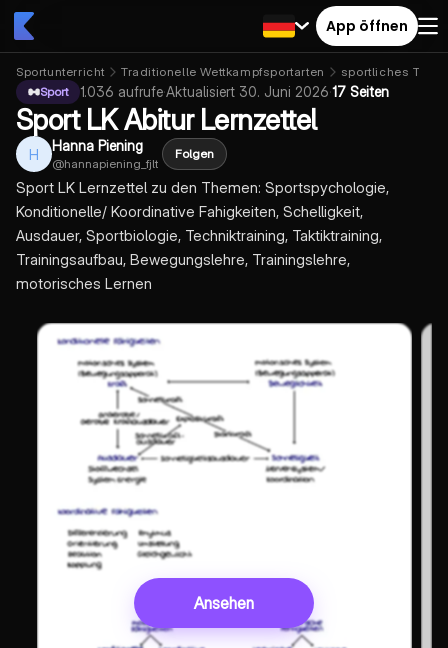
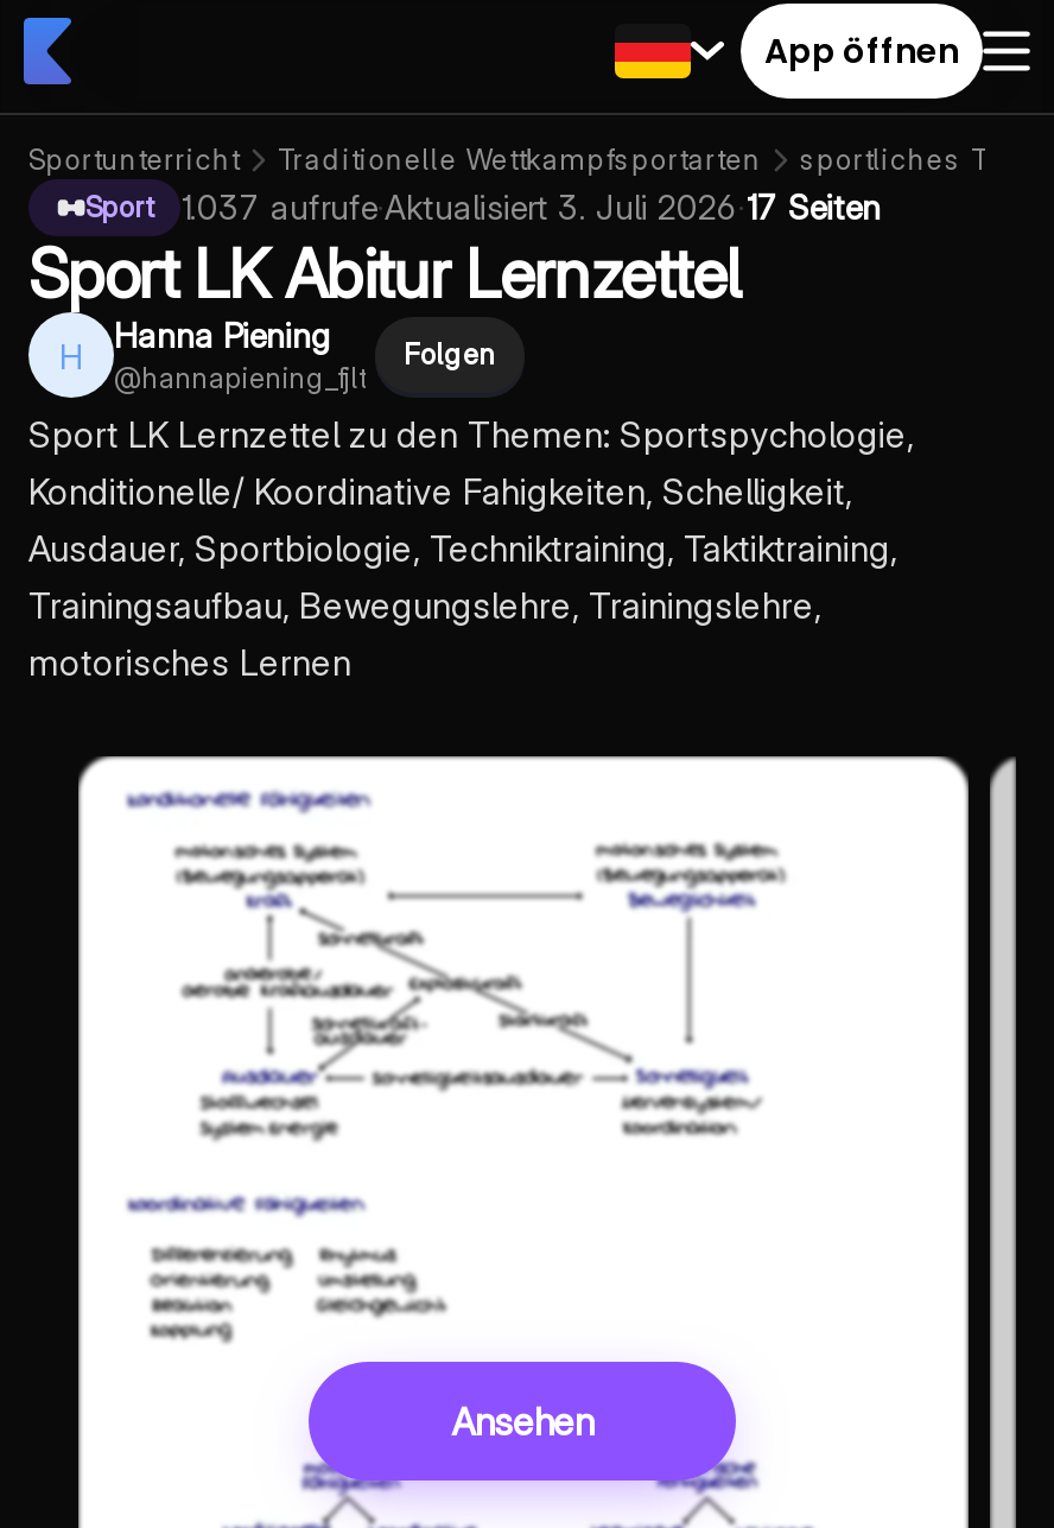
[80,83,389,100] 1.036 aufrufe · Aktualisiert 30. Juni 2026 · 17 Seiten -> [180,186,881,227] 1.037 aufrufe · Aktualisiert 3. Juli 2026 · 17 Seiten

